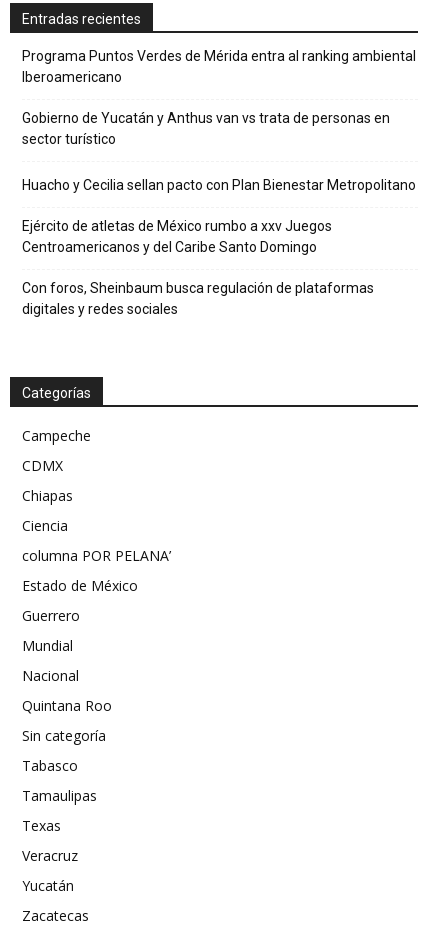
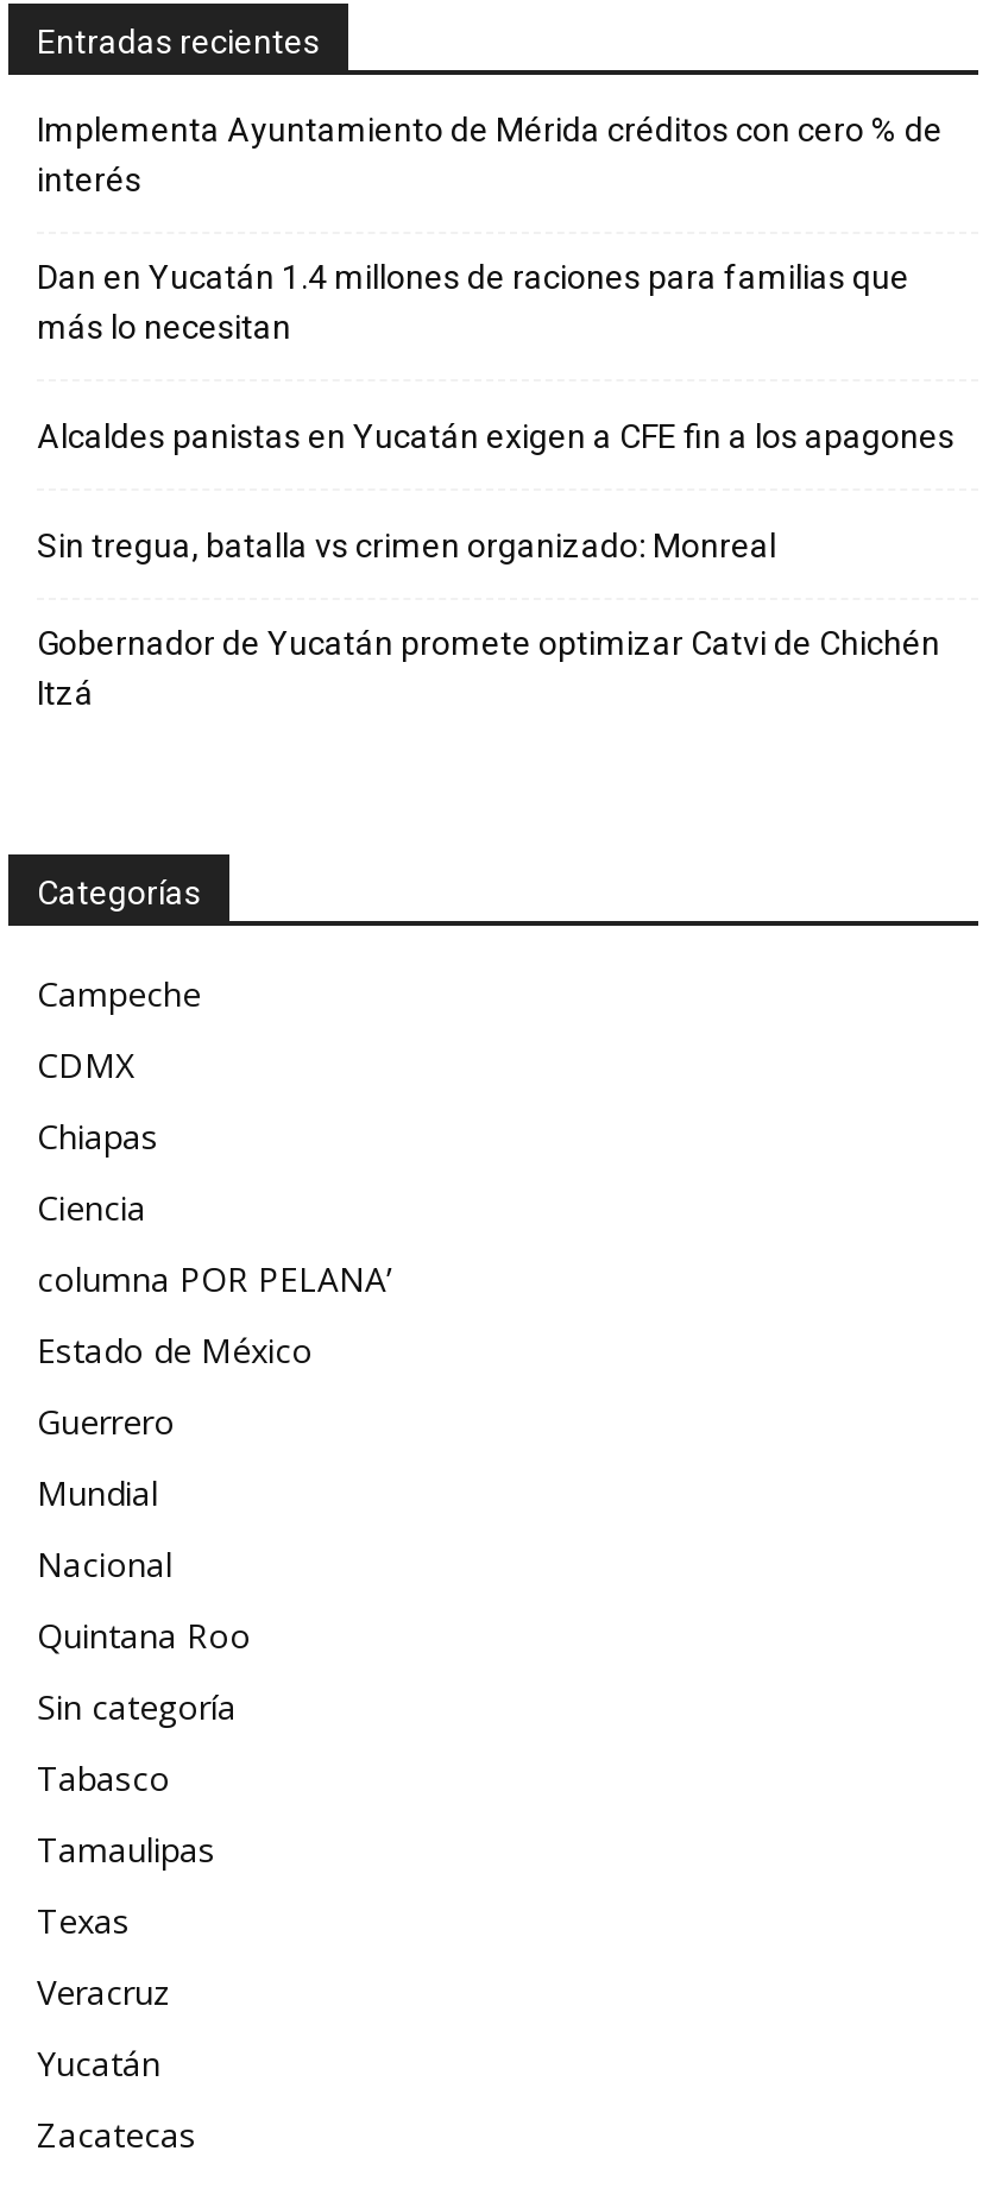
[22,48,416,85] Programa Puntos Verdes de Mérida entra al ranking ambiental | Iberoamericano -> [37,110,943,198] Implementa Ayuntamiento de Mérida créditos con cero % de | interés
[22,110,390,147] Gobierno de Yucatán y Anthus van vs trata de personas en | sector turístico -> [37,257,909,345] Dan en Yucatán 1.4 millones de raciones para familias que | más lo necesitan
[22,177,416,193] Huacho y Cecilia sellan pacto con Plan Bienestar Metropolitano -> [37,417,955,455] Alcaldes panistas en Yucatán exigen a CFE fin a los apagones
[22,218,332,255] Ejército de atletas de México rumbo a xxv Juegos | Centroamericanos y del Caribe Santo Domingo -> [37,526,776,564] Sin tregua, batalla vs crimen organizado: Monreal
[22,280,374,317] Con foros, Sheinbaum busca regulación de plataformas | digitales y redes sociales -> [37,623,940,711] Gobernador de Yucatán promete optimizar Catvi de Chichén | Itzá

